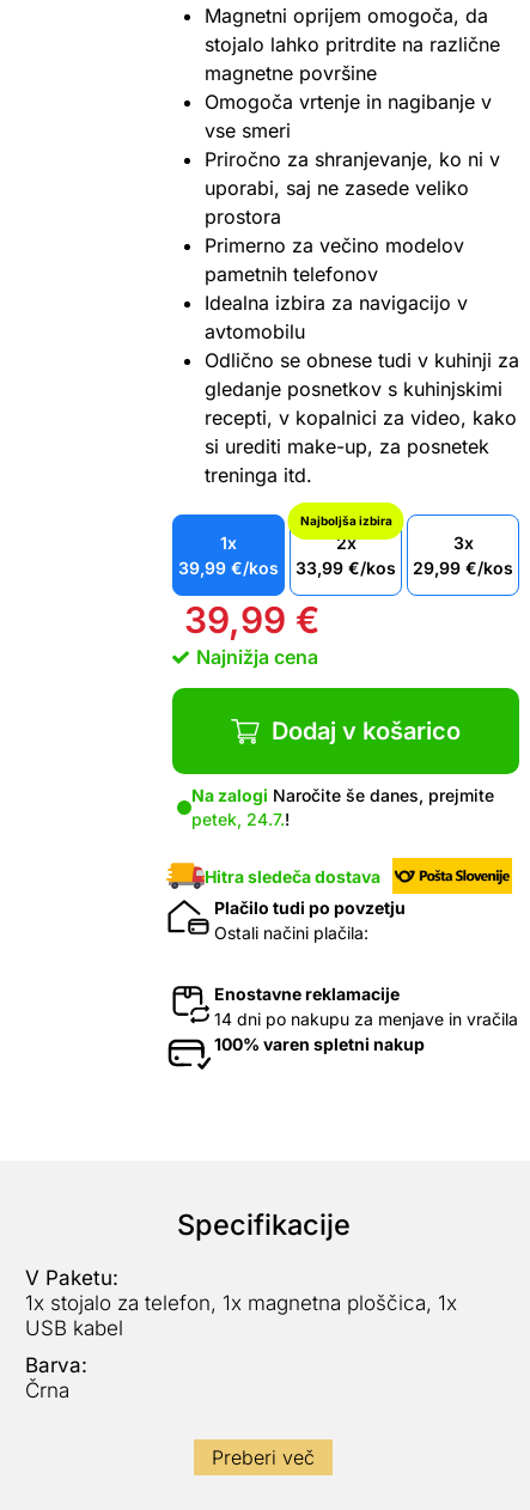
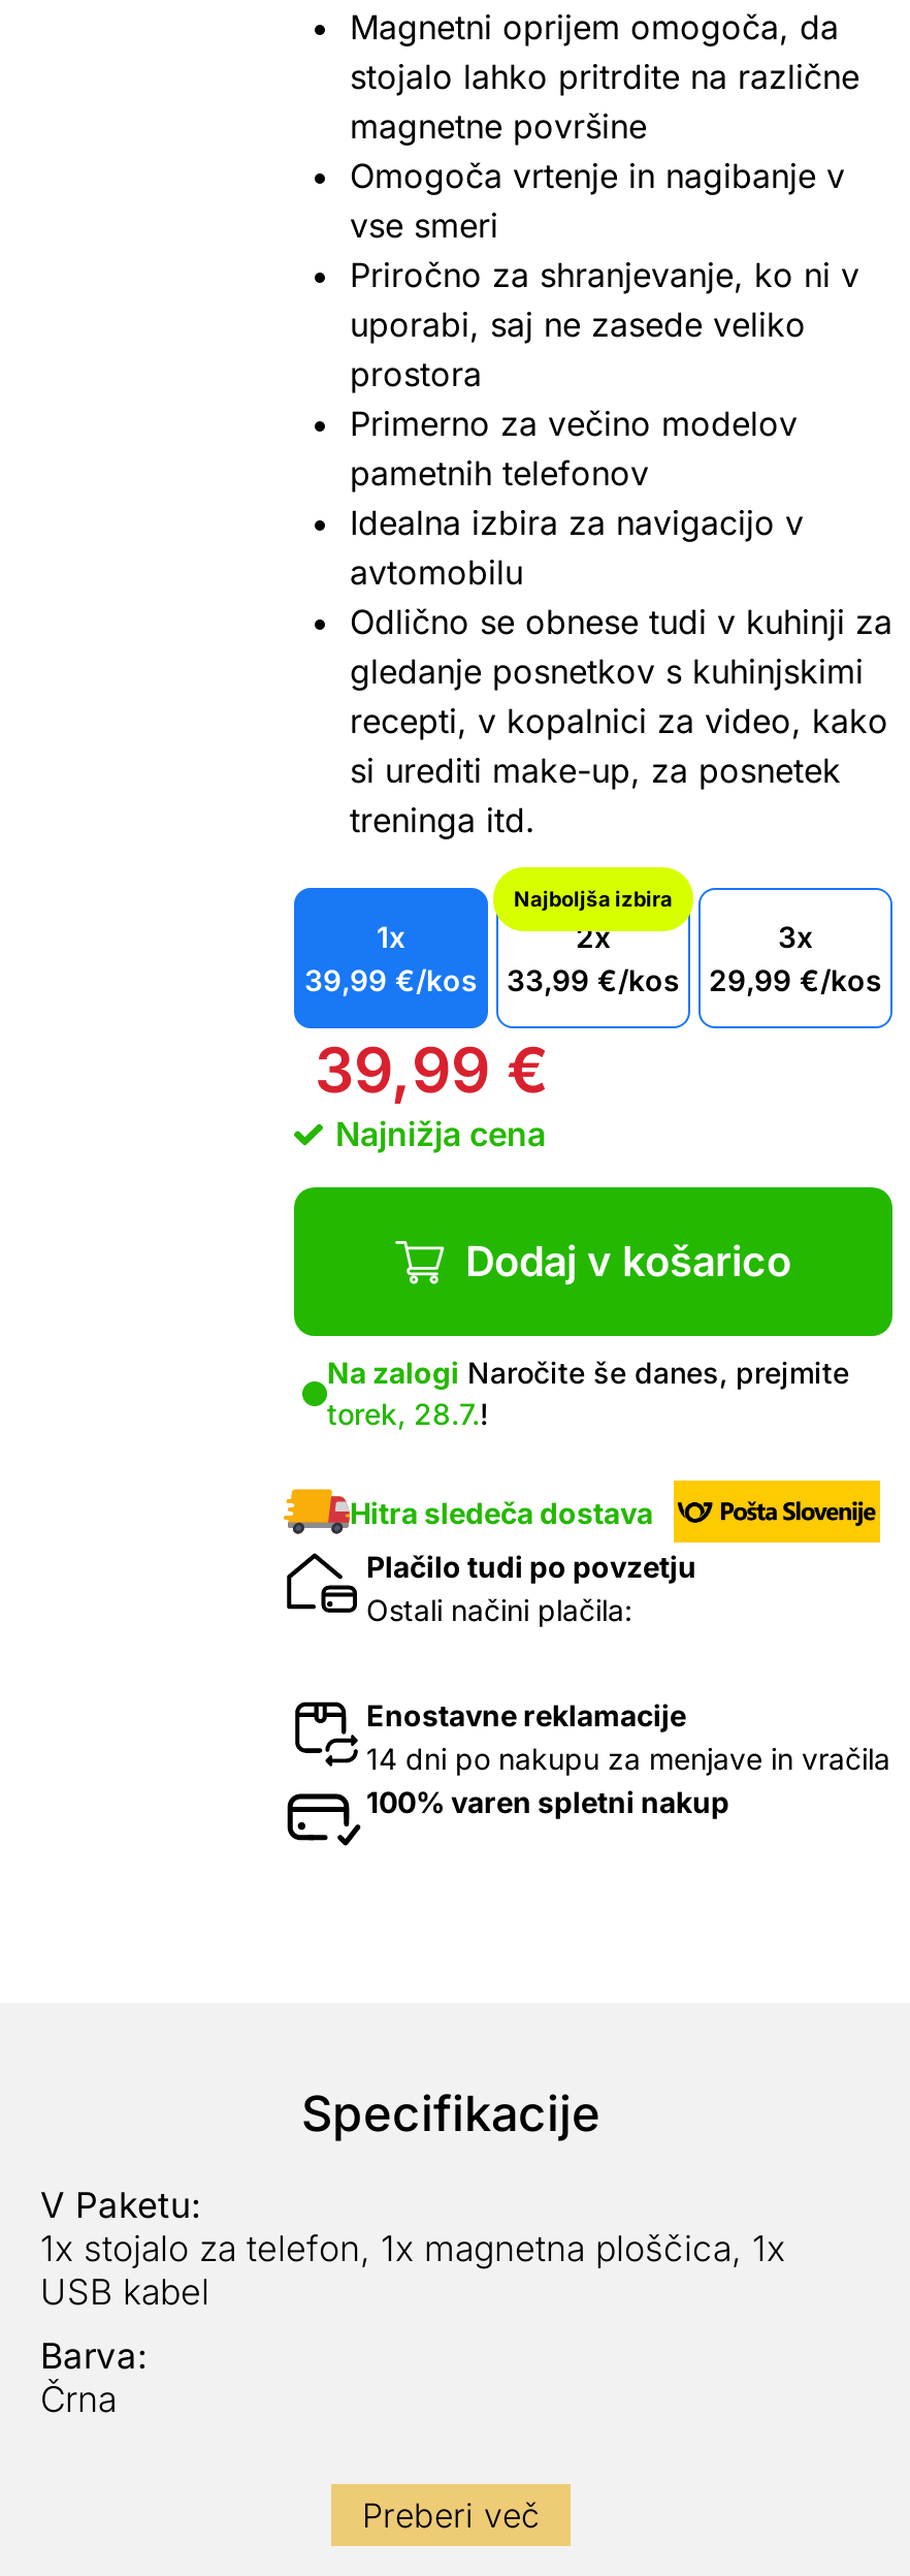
[191,809,290,829] petek, 24.7.! -> [327,1396,488,1431] torek, 28.7.!

